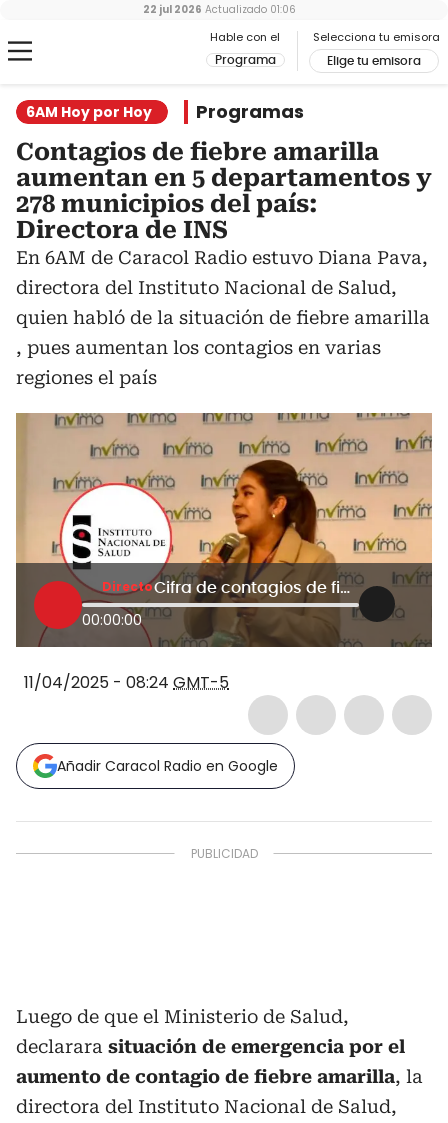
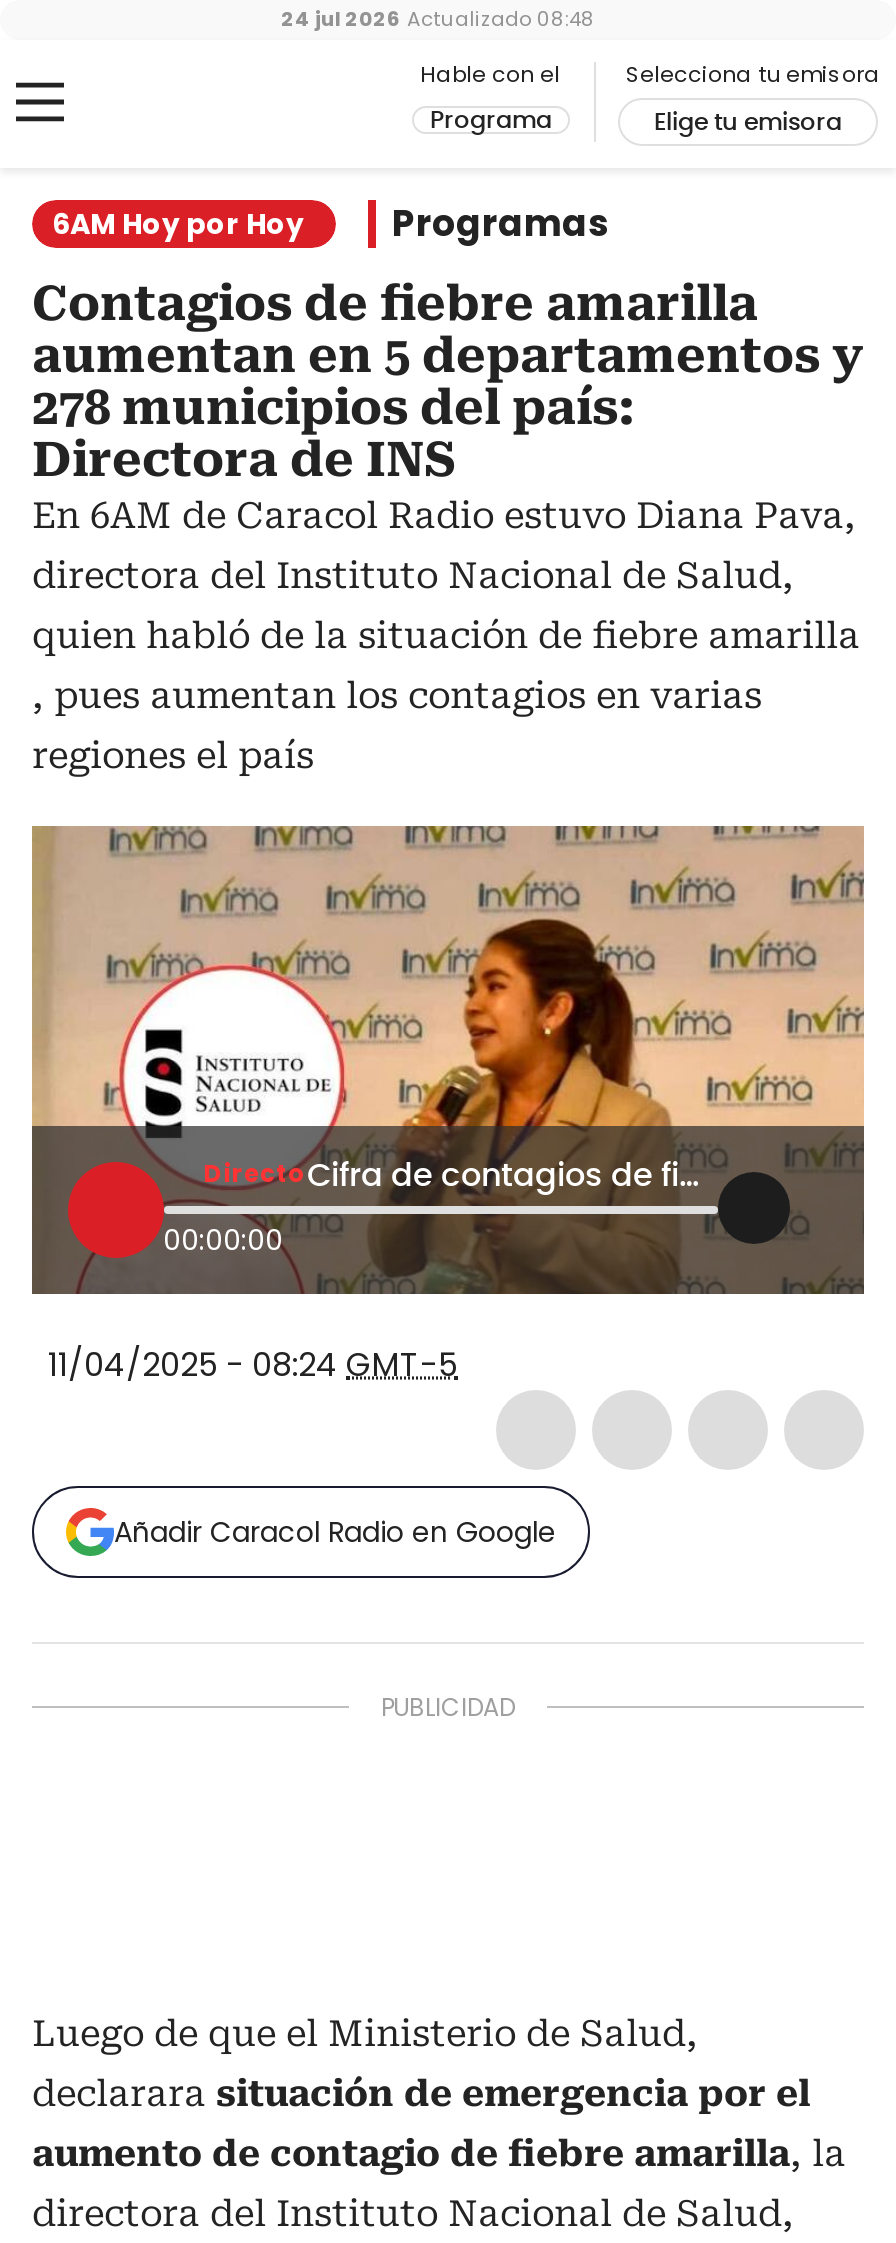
[142,2,295,17] 22 jul 2026 Actualizado 01:06 -> [281,4,595,34] 24 jul 2026 Actualizado 08:48

